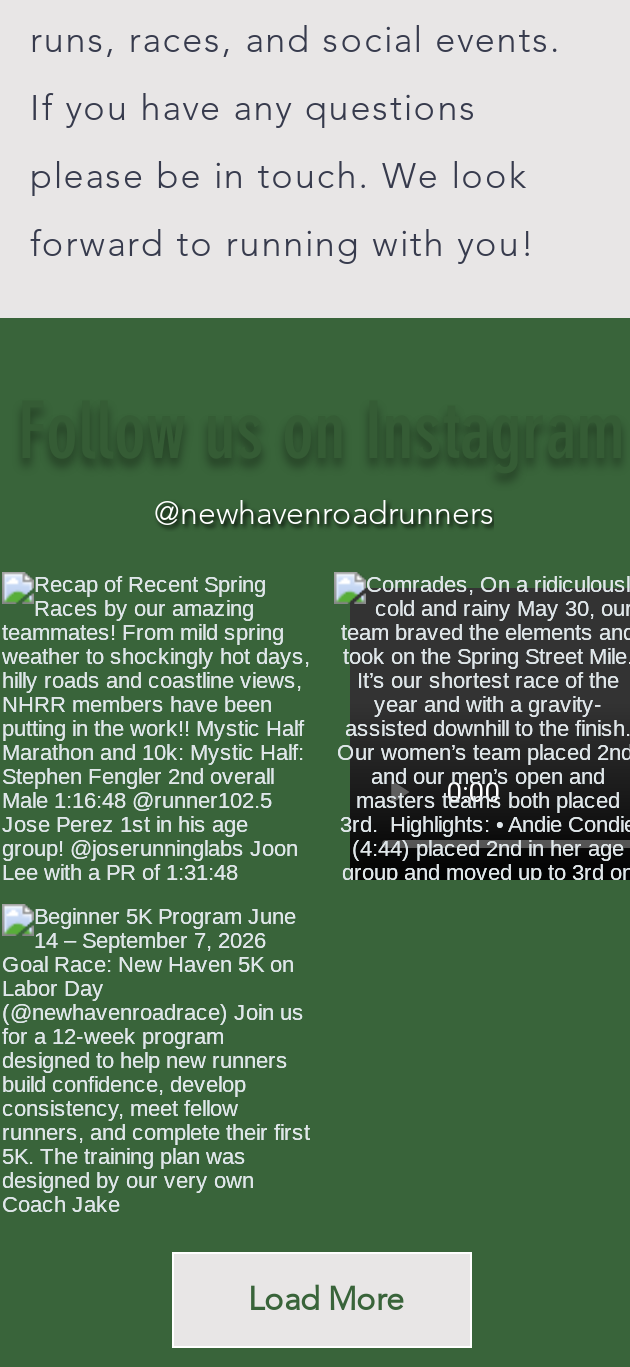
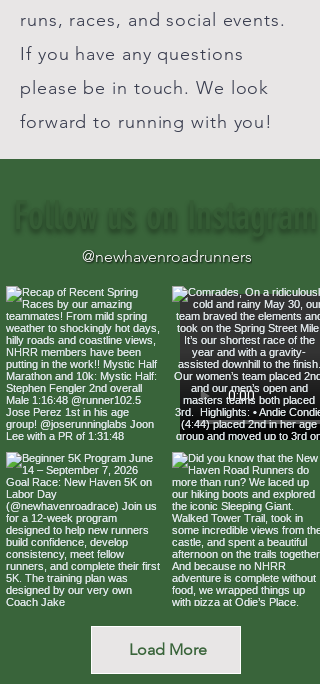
none -> [171,451,317,607] [image]

